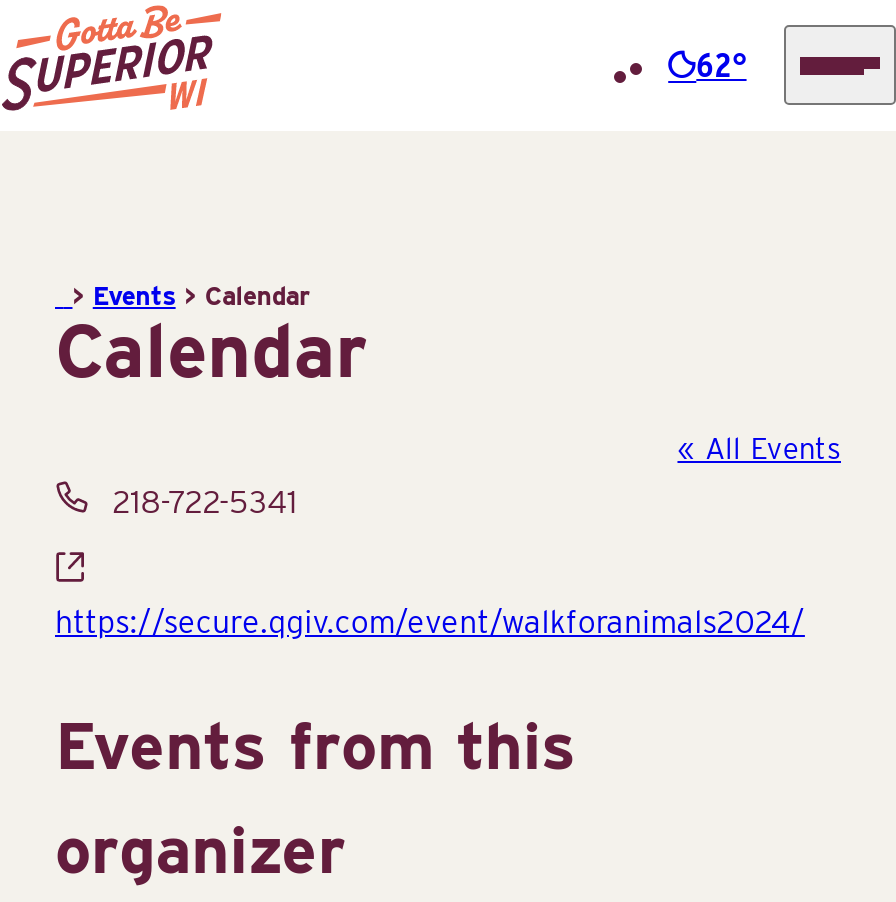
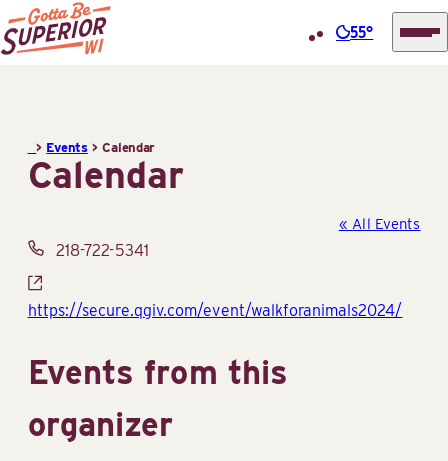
[696,45,747,85] 62° -> [350,22,373,42] 55°

